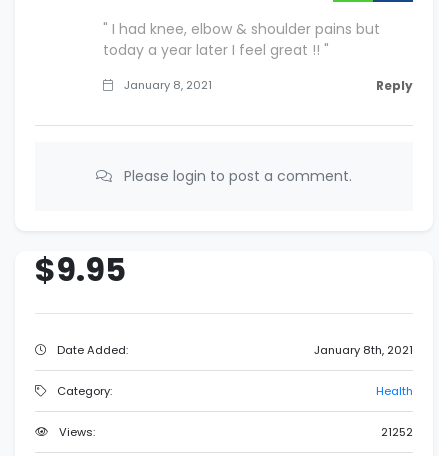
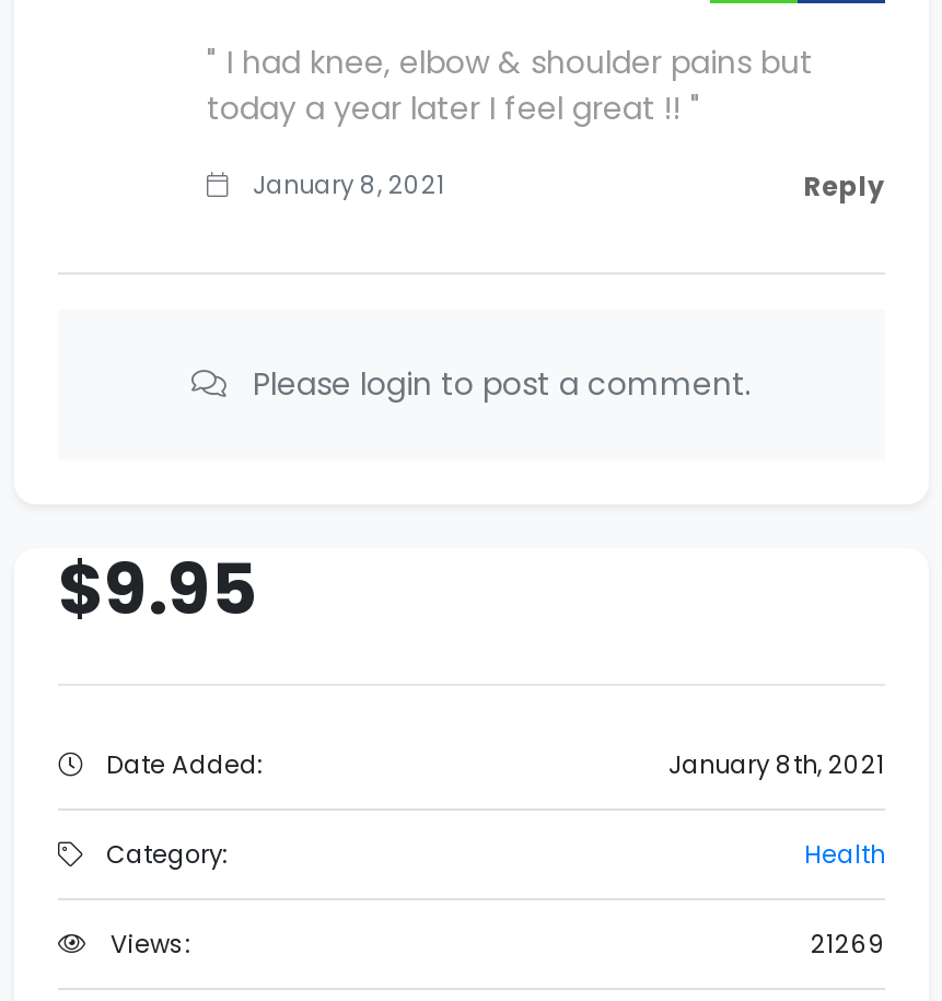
[381,424,413,440] 21252 -> [811,927,885,962] 21269

